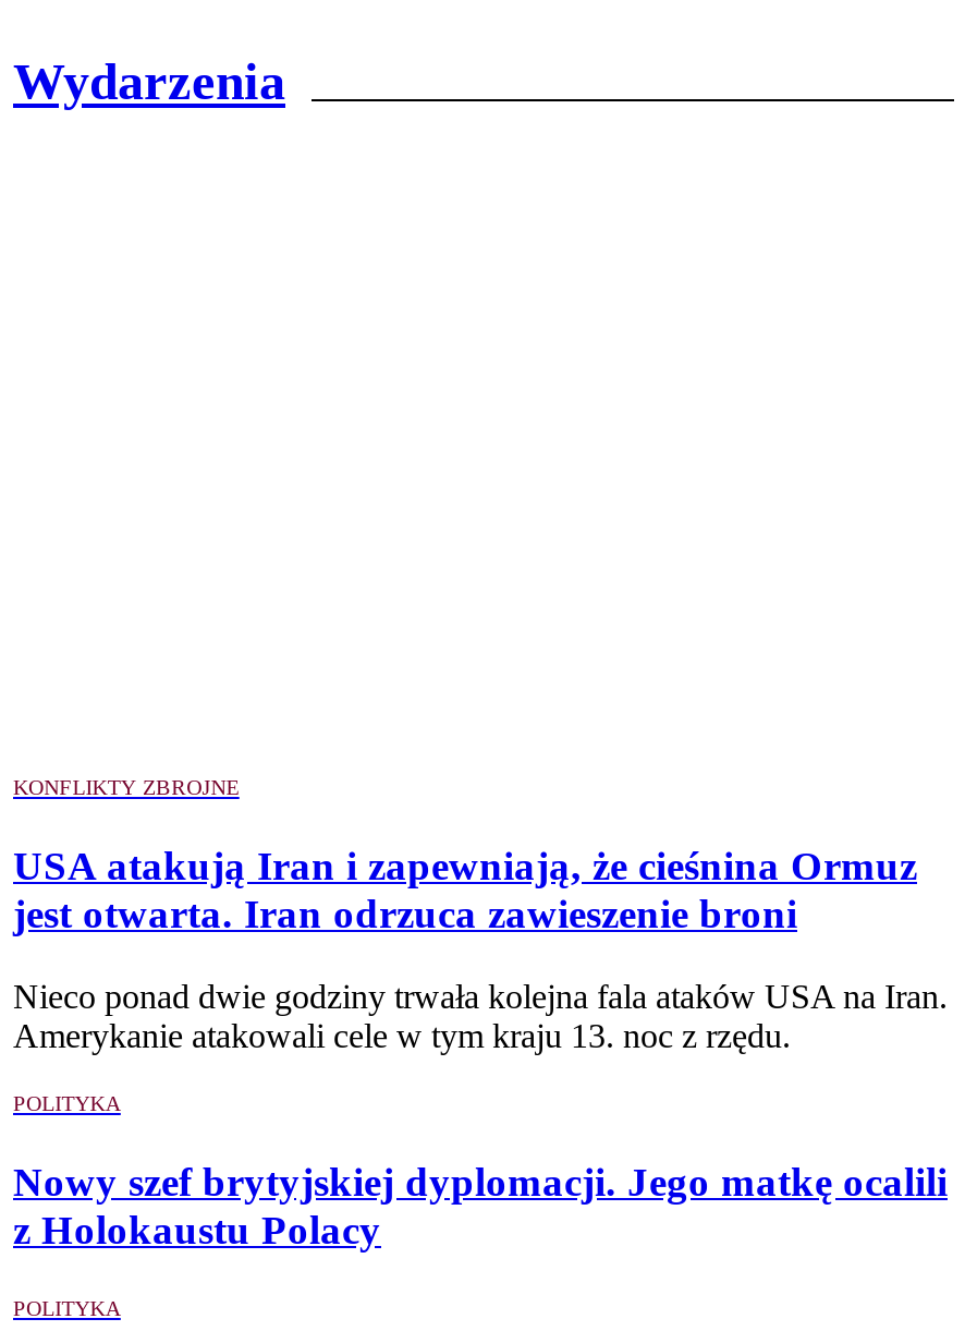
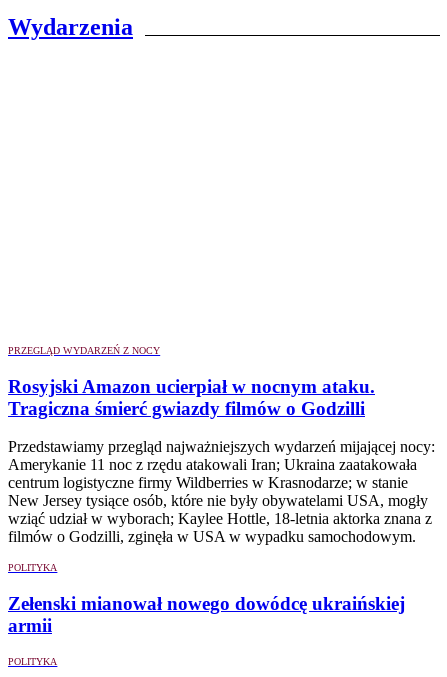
[13,775,239,799] KONFLIKTY ZBROJNE -> [8,345,160,356] PRZEGLĄD WYDARZEŃ Z NOCY
[13,842,917,936] USA atakują Iran i zapewniają, że cieśnina Ormuz | jest otwarta. Iran odrzuca zawieszenie broni -> [8,376,375,419] Rosyjski Amazon ucierpiał w nocnym ataku. | Tragiczna śmierć gwiazdy filmów o Godzilli
[13,978,948,1055] Nieco ponad dwie godziny trwała kolejna fala ataków USA na Iran. | Amerykanie atakowali cele w tym kraju 13. noc z rzędu. -> [8,438,435,545] Przedstawiamy przegląd najważniejszych wydarzeń mijającej nocy: | Amerykanie 11 noc z rzędu atakowali Iran; Ukraina zaatakowała | centrum logistyczne firmy Wildberries w Krasnodarze; w stanie | New Jersey tysiące osób, które nie były obywatelami USA, mogły | wziąć udział w wyborach; Kaylee Hottle, 18-letnia aktorka znana z | filmów o Godzilli, zginęła w USA w wypadku samochodowym.
[13,1159,948,1253] Nowy szef brytyjskiej dyplomacji. Jego matkę ocalili | z Holokaustu Polacy -> [8,593,405,636] Zełenski mianował nowego dowódcę ukraińskiej | armii

